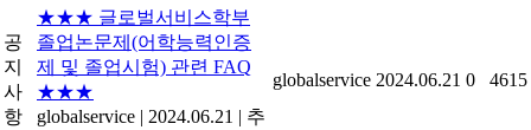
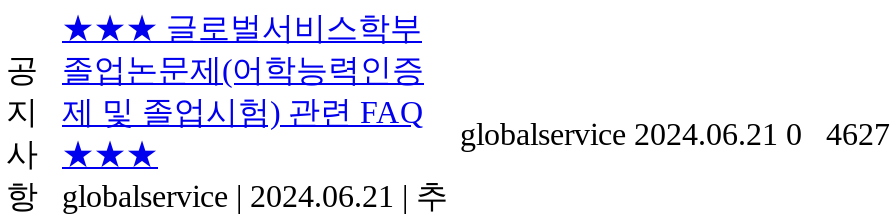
[273,69,527,90] globalservice 2024.06.21 0 4615 -> [460,117,890,151] globalservice 2024.06.21 0 4627

